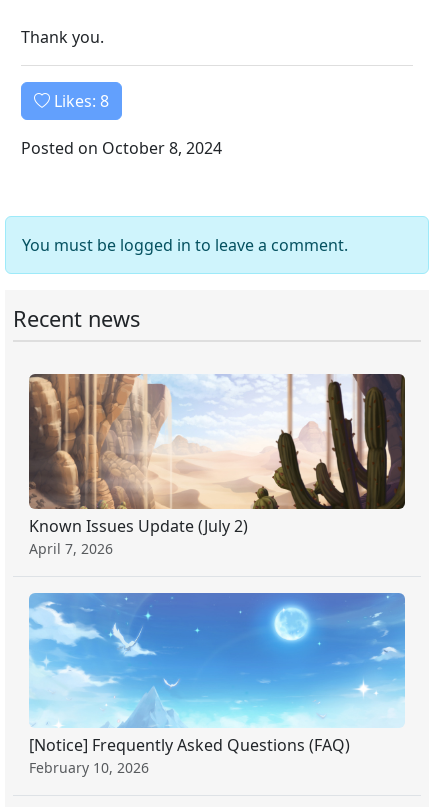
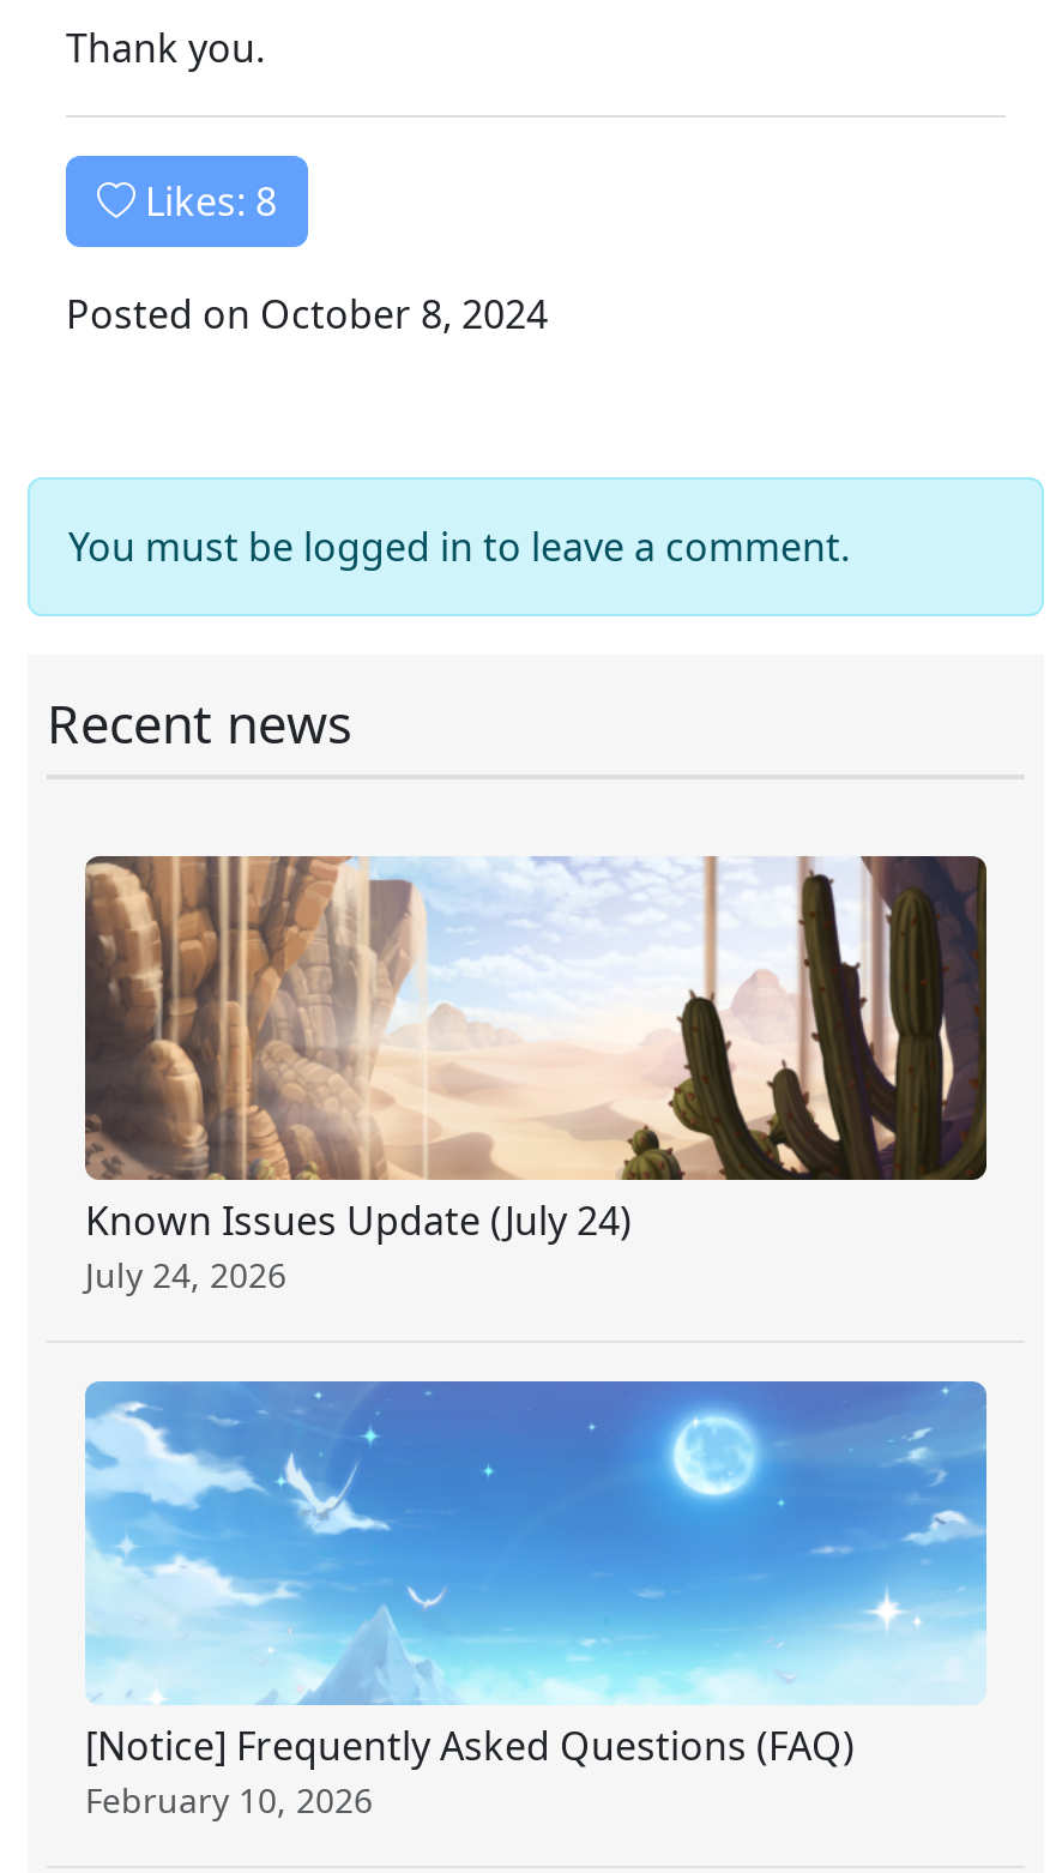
[29,515,248,558] Known Issues Update (July 2) | April 7, 2026 -> [85,1194,632,1297] Known Issues Update (July 24) | July 24, 2026

